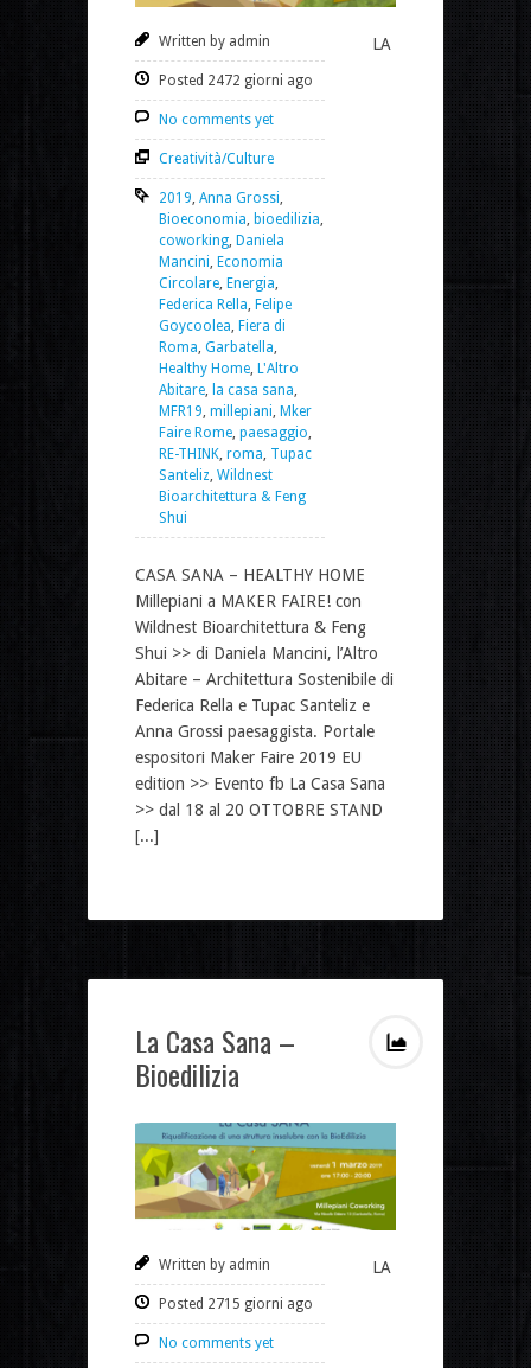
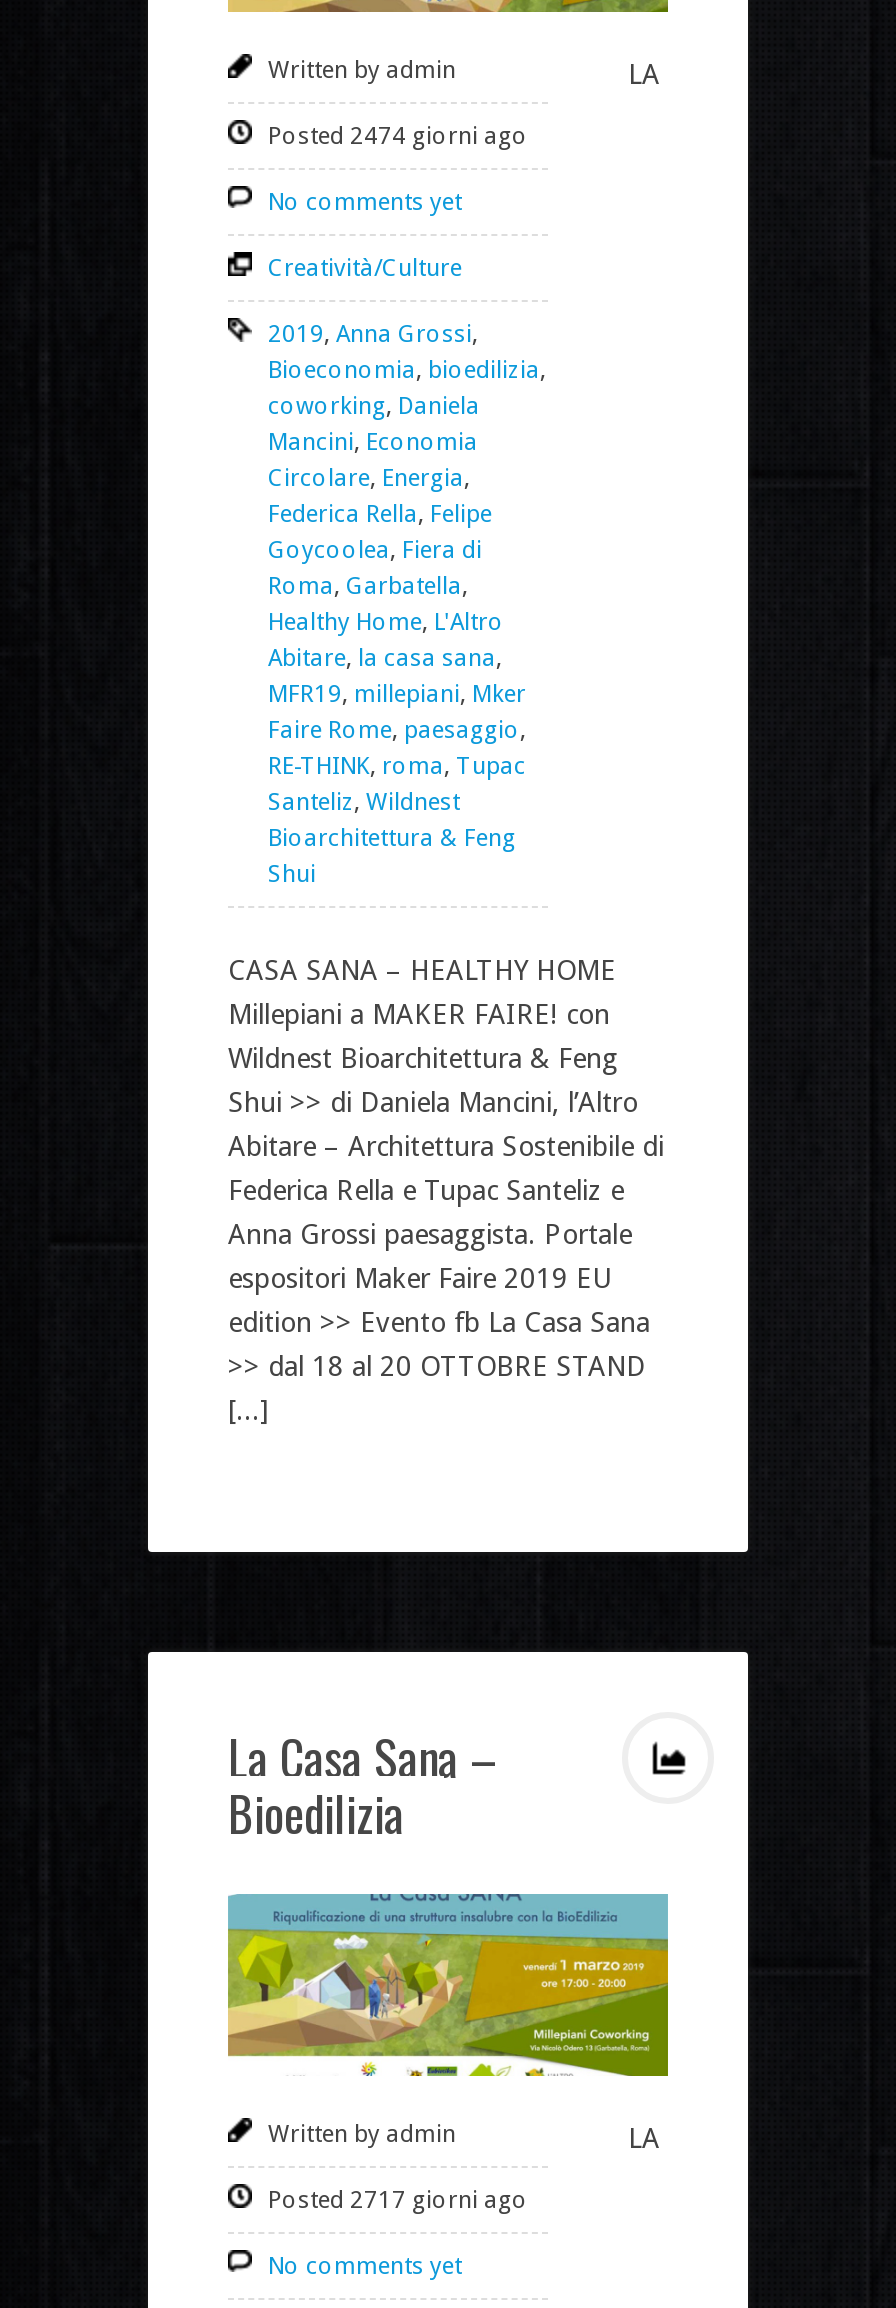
[159,72,313,89] Posted 2472 giorni ago -> [268,121,528,149] Posted 2474 giorni ago
[159,1296,313,1313] Posted 2715 giorni ago -> [268,2187,528,2215] Posted 2717 giorni ago

